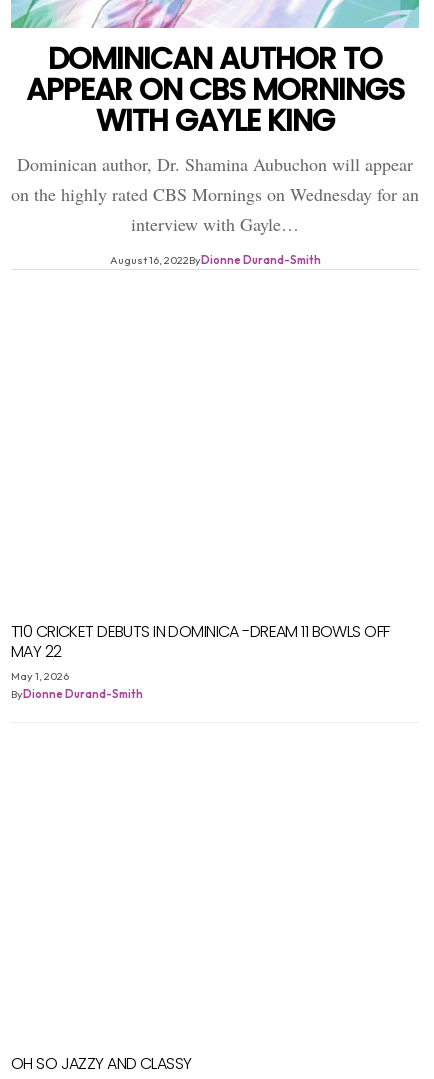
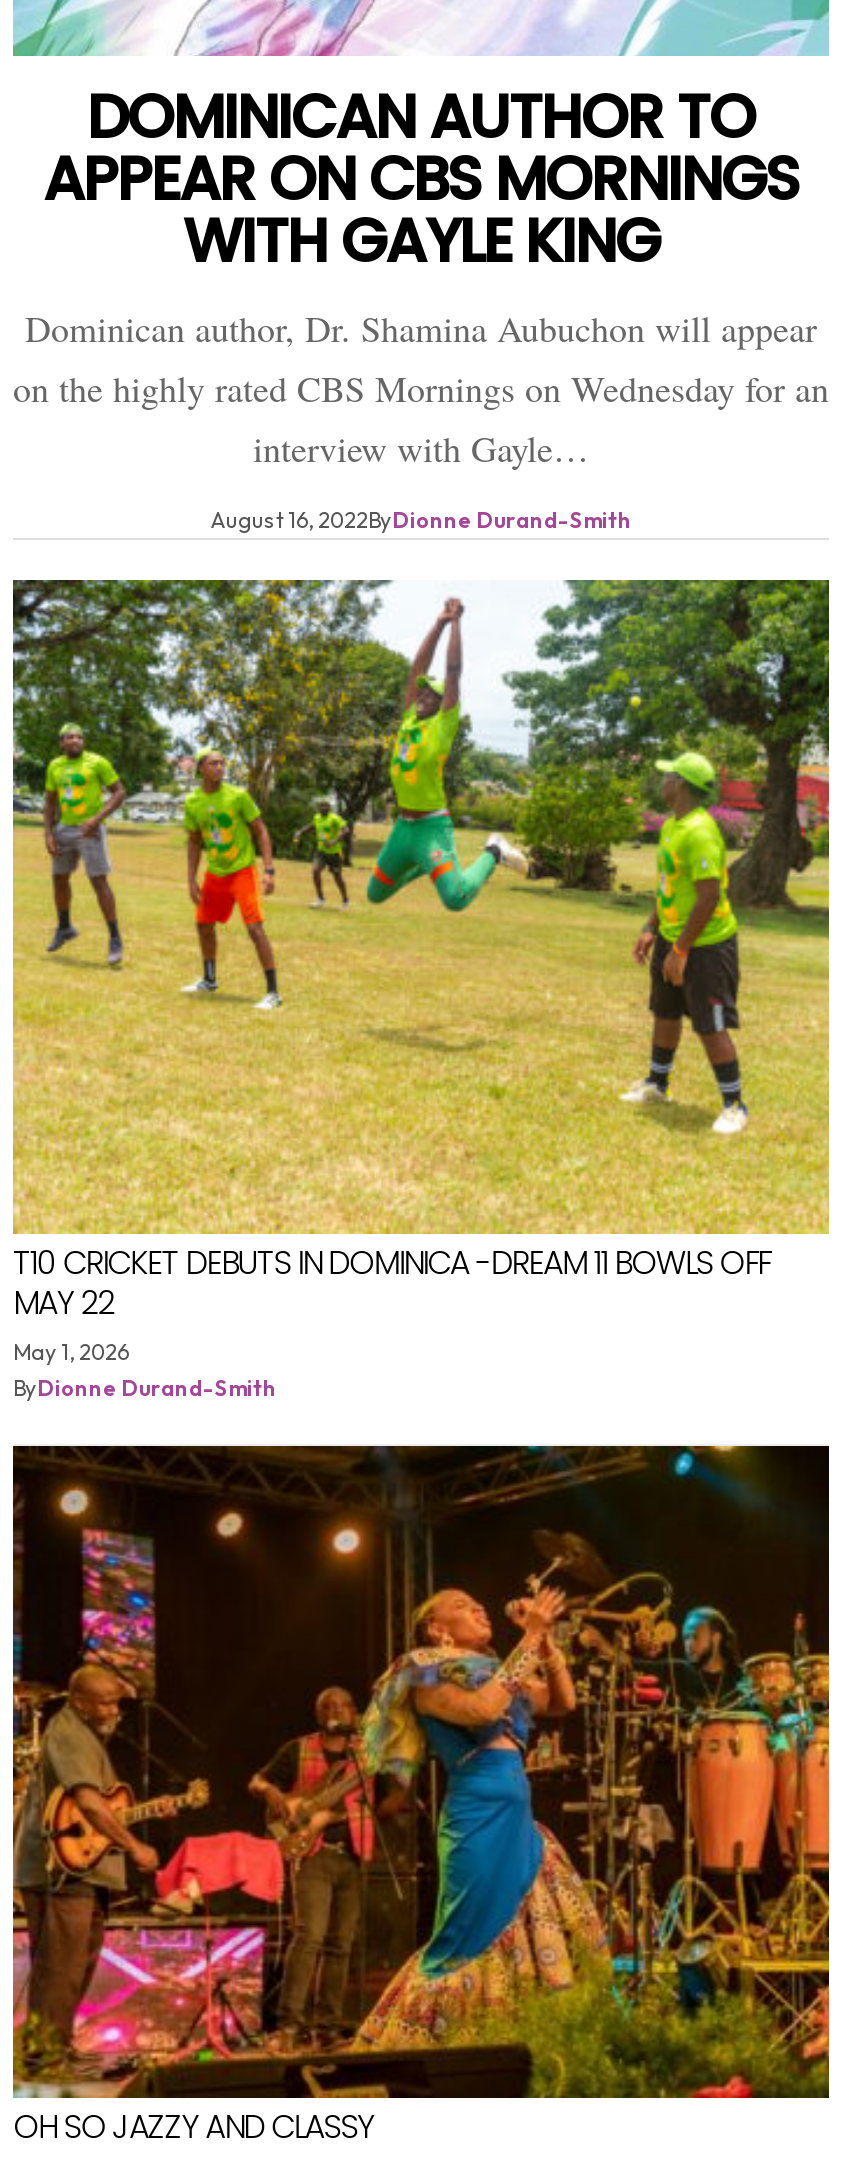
none -> [11,578,831,1236] [image]
none -> [11,1444,831,2100] [image]

